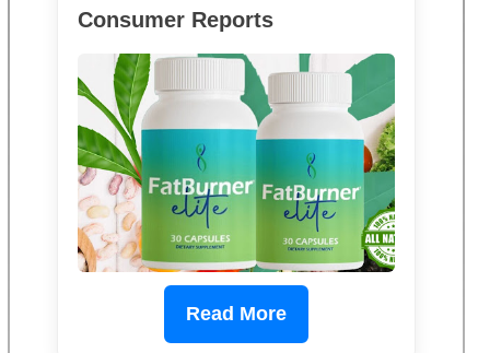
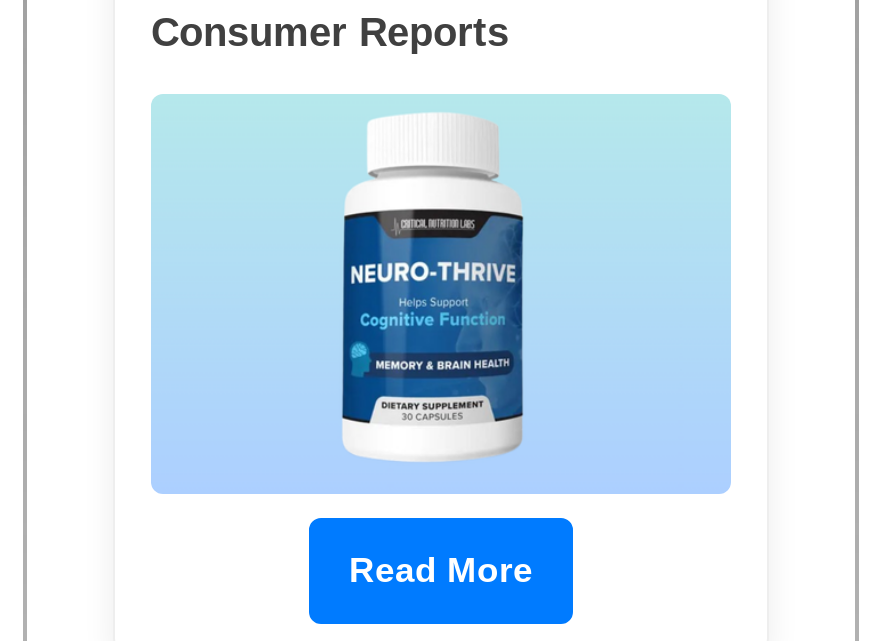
[77,52,396,273] [image] -> [151,93,731,495] [image]

